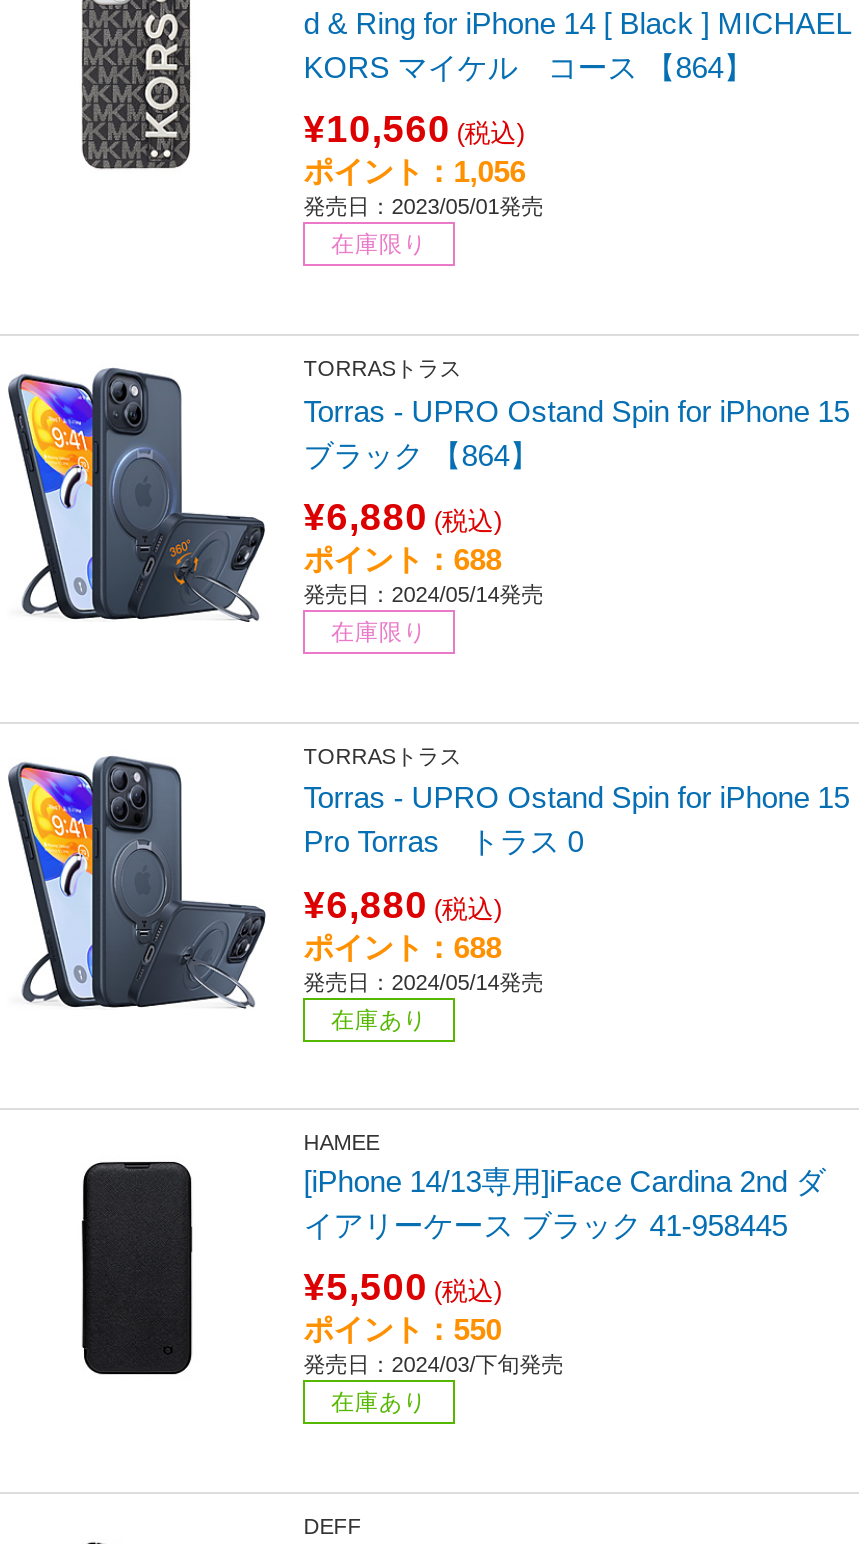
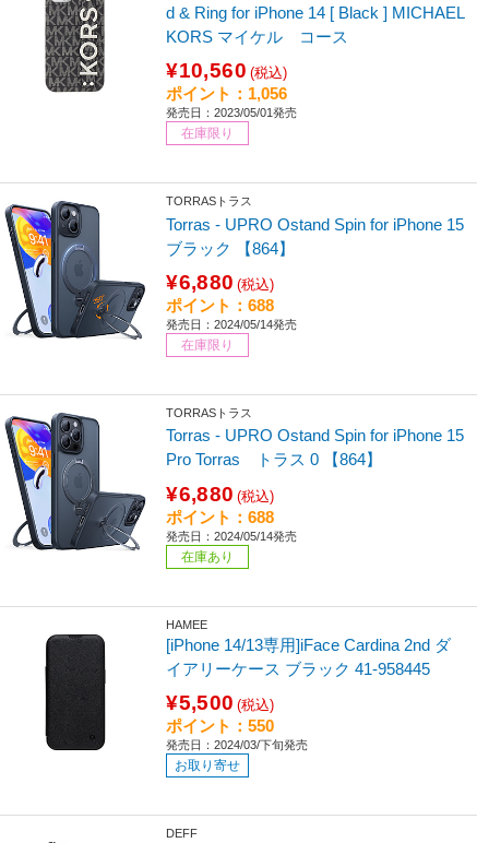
[304,50,754,84] KORS マイケル コース 【864】 -> [166,27,349,46] KORS マイケル コース
[304,825,584,859] Pro Torras トラス 0 -> [166,450,382,469] Pro Torras トラス 0 【864】
[331,1389,427,1415] 在庫あり -> [175,758,240,772] お取り寄せ

